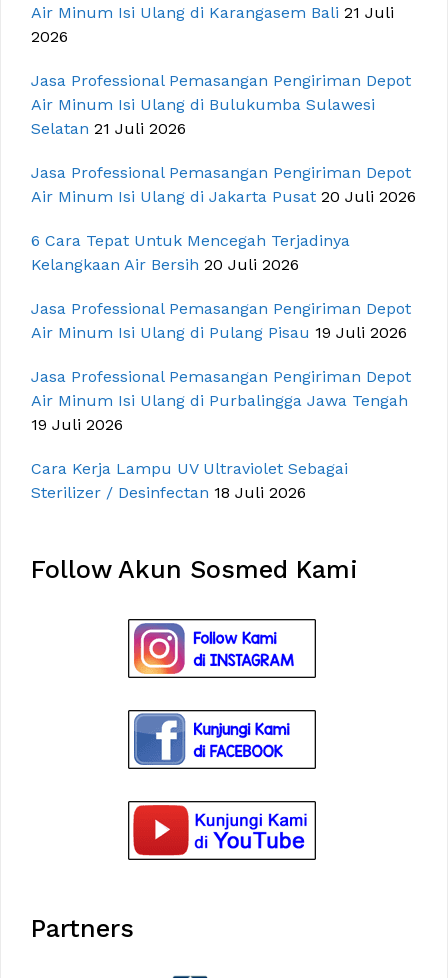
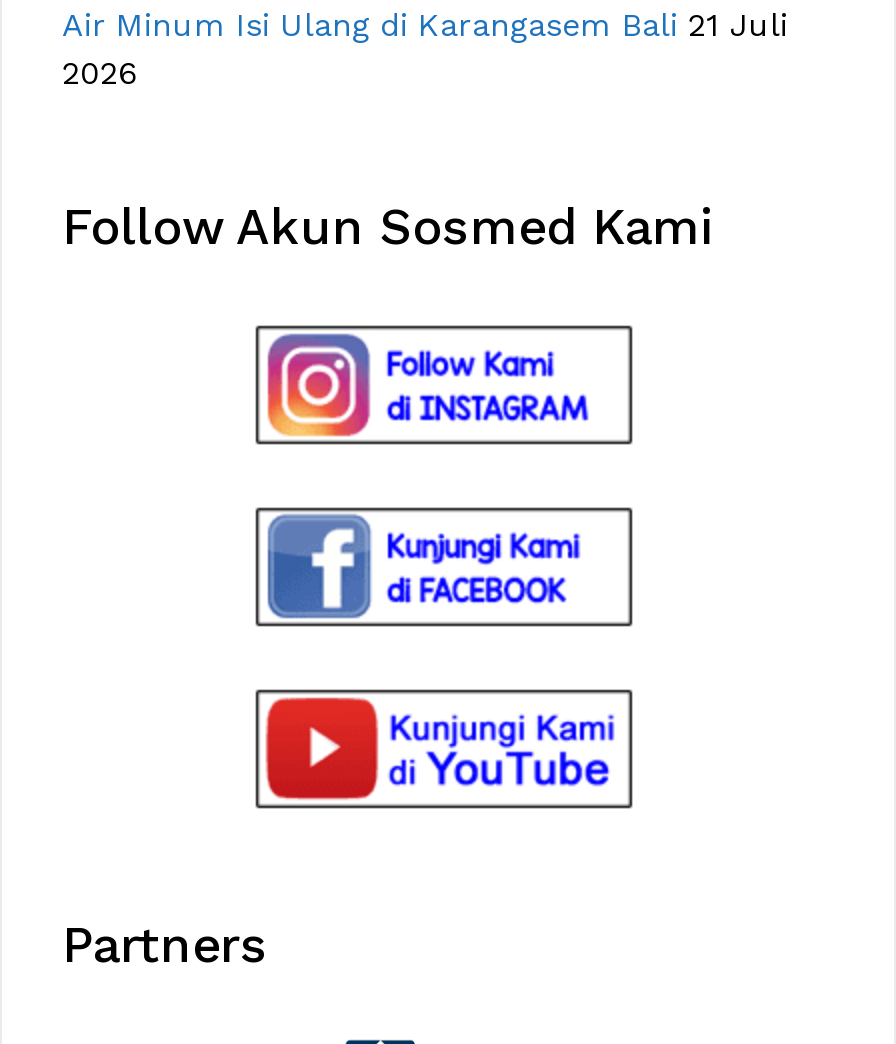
[31,71,416,502] Jasa Professional Pemasangan Pengiriman Depot | Air Minum Isi Ulang di Bulukumba Sulawesi | Selatan 21 Juli 2026 | Jasa Professional Pemasangan Pengiriman Depot | Air Minum Isi Ulang di Jakarta Pusat 20 Juli 2026 | 6 Cara Tepat Untuk Mencegah Terjadinya | Kelangkaan Air Bersih 20 Juli 2026 | Jasa Professional Pemasangan Pengiriman Depot | Air Minum Isi Ulang di Pulang Pisau 19 Juli 2026 | Jasa Professional Pemasangan Pengiriman Depot | Air Minum Isi Ulang di Purbalingga Jawa Tengah | 19 Juli 2026 | Cara Kerja Lampu UV Ultraviolet Sebagai | Sterilizer / Desinfectan 18 Juli 2026 -> none

